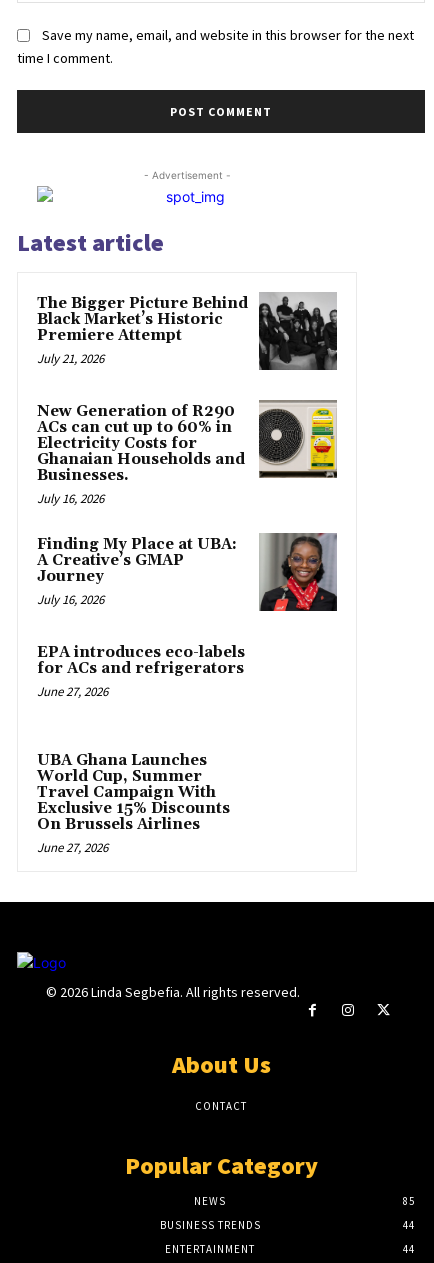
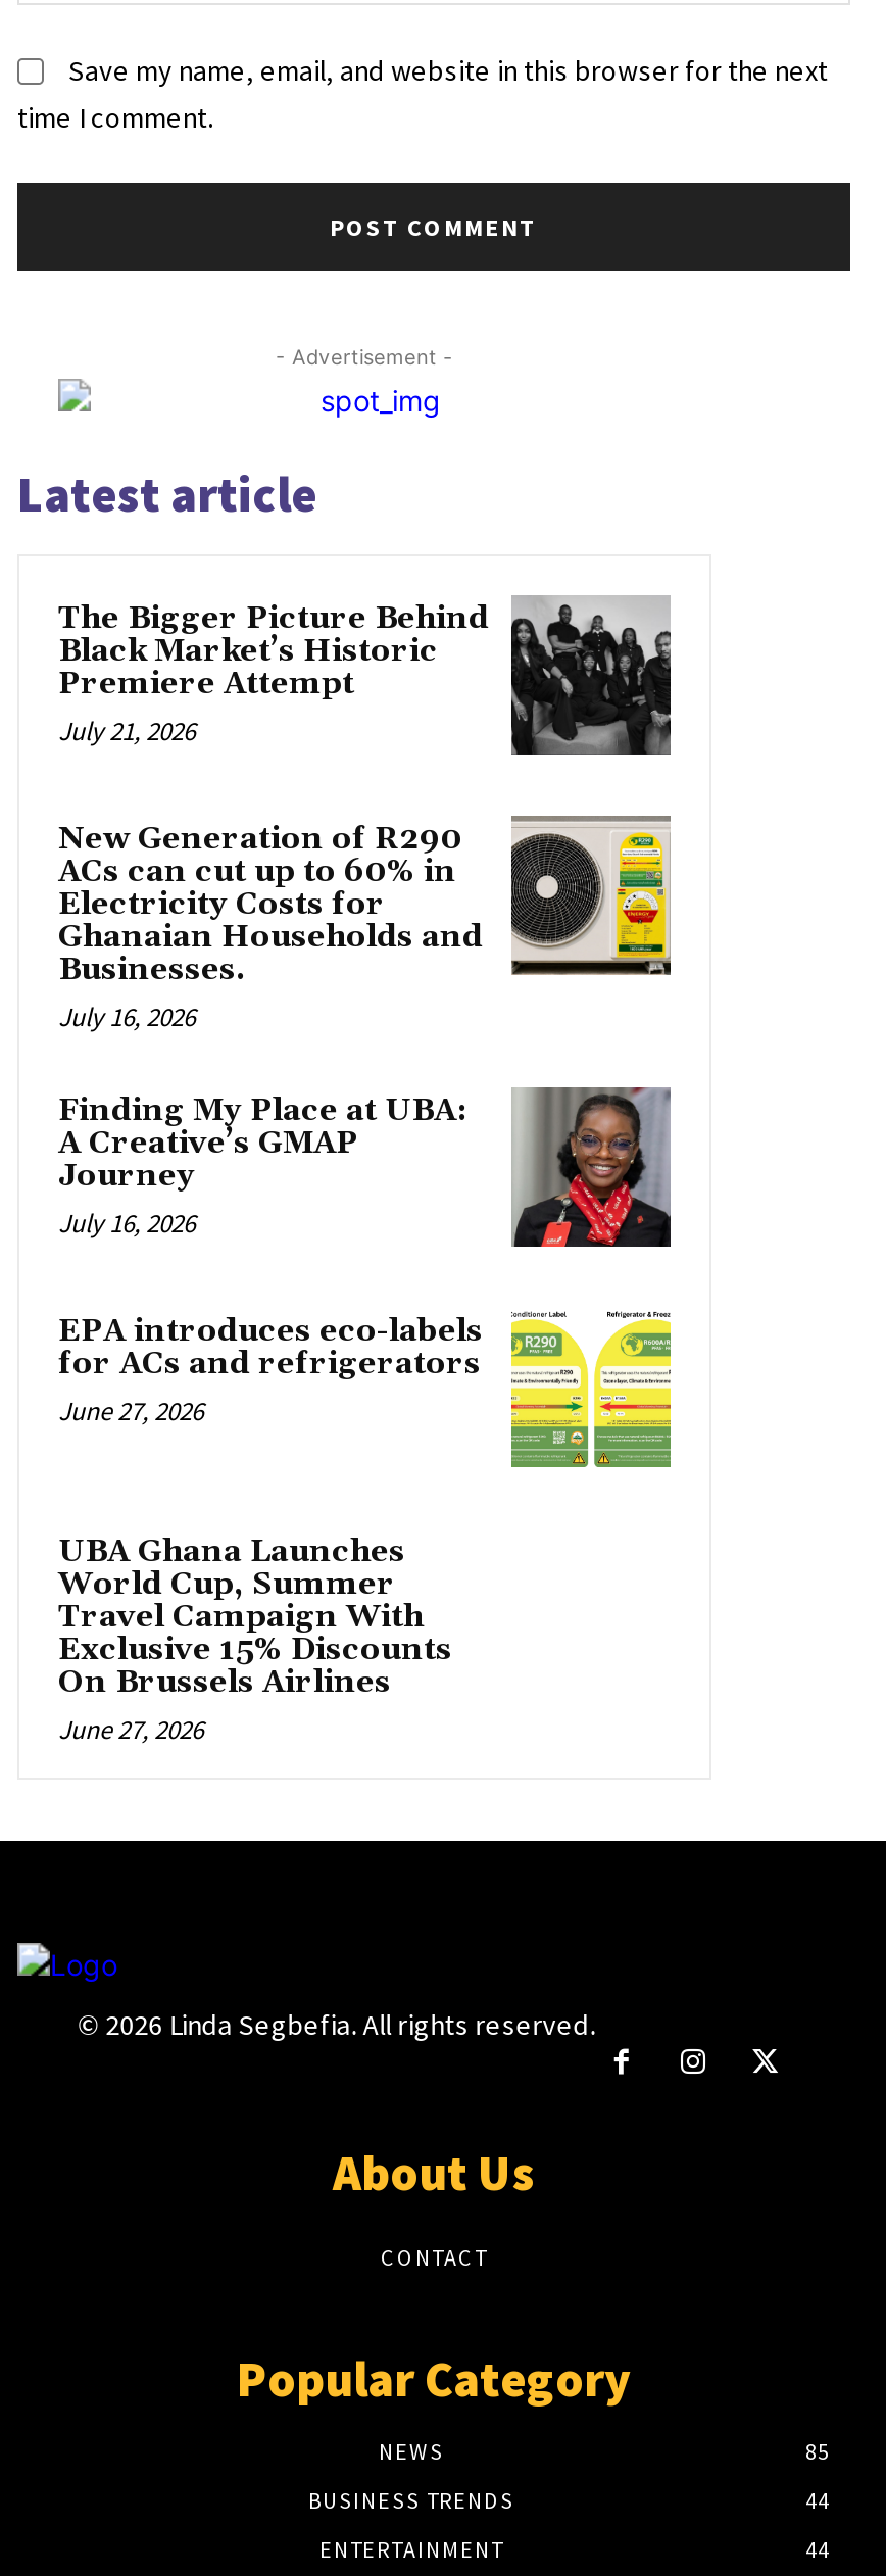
none -> [509,1310,673,1469] [image]

